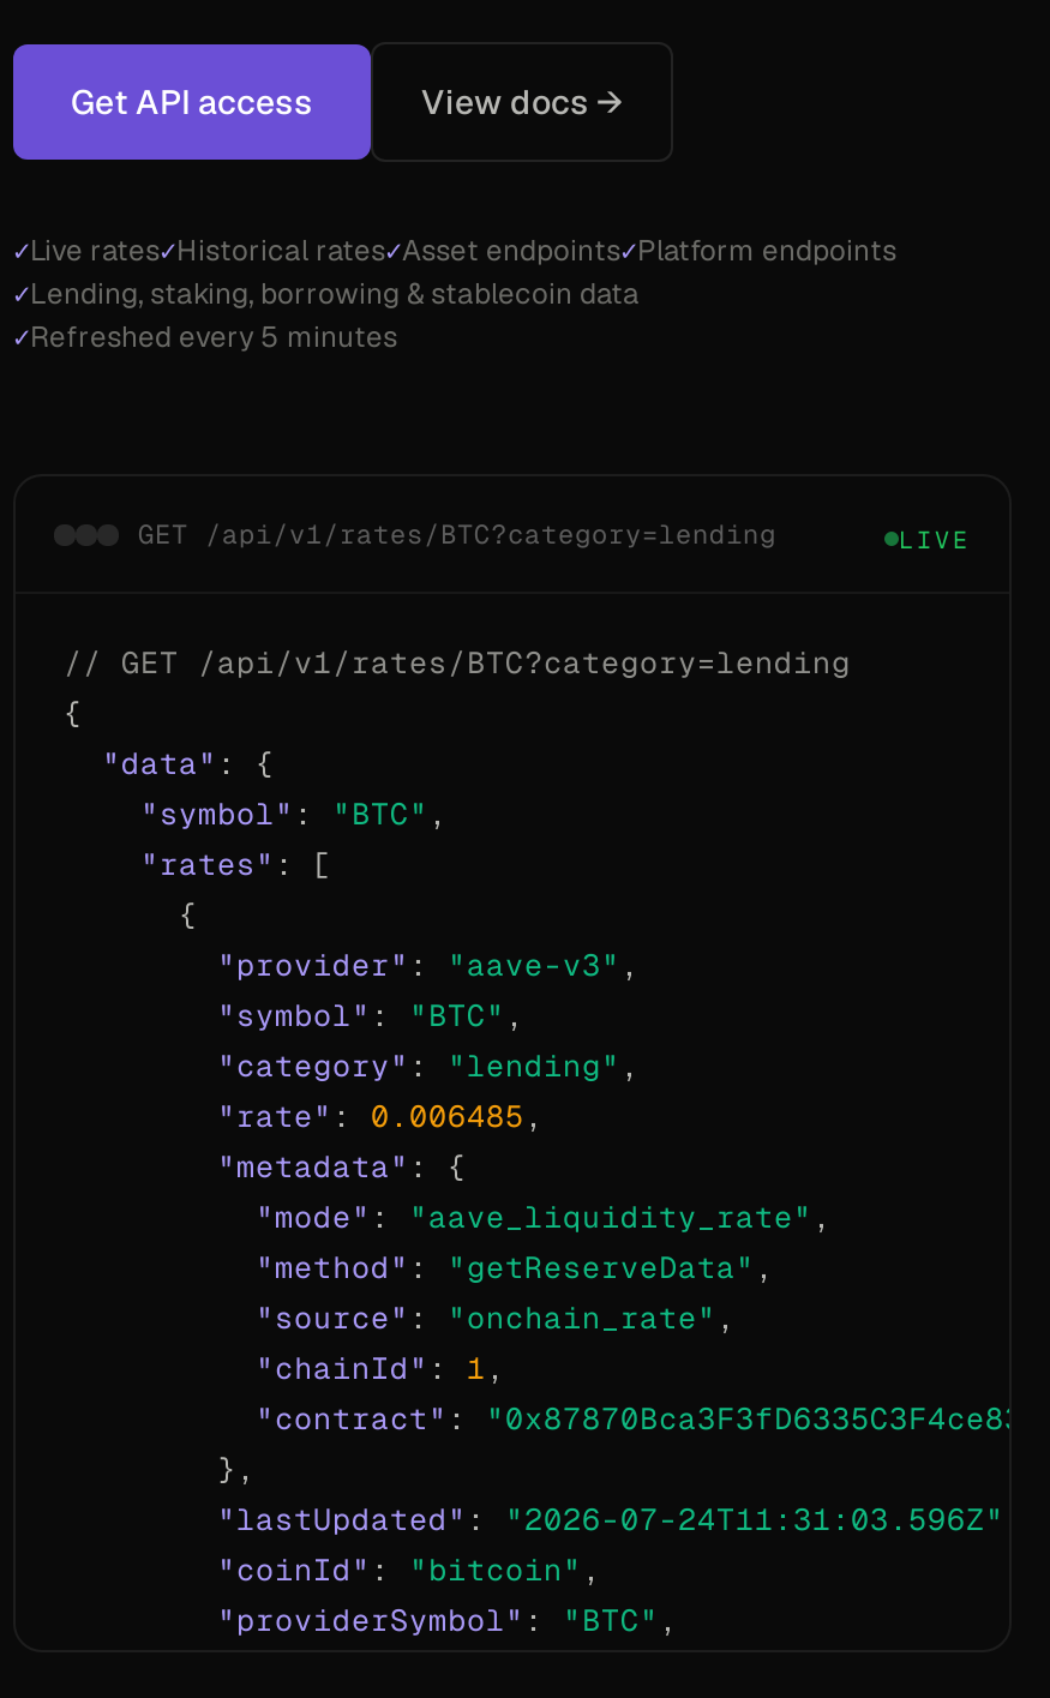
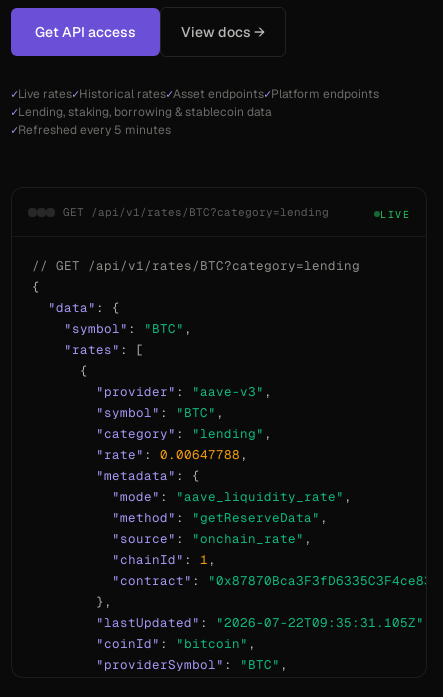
[217,1096,544,1136] "rate": 0.006485, -> [96,446,248,463] "rate": 0.00647788,
[217,1499,1024,1540] "lastUpdated": "2026-07-24T11:31:03.596Z", -> [96,614,432,631] "lastUpdated": "2026-07-22T09:35:31.105Z",

